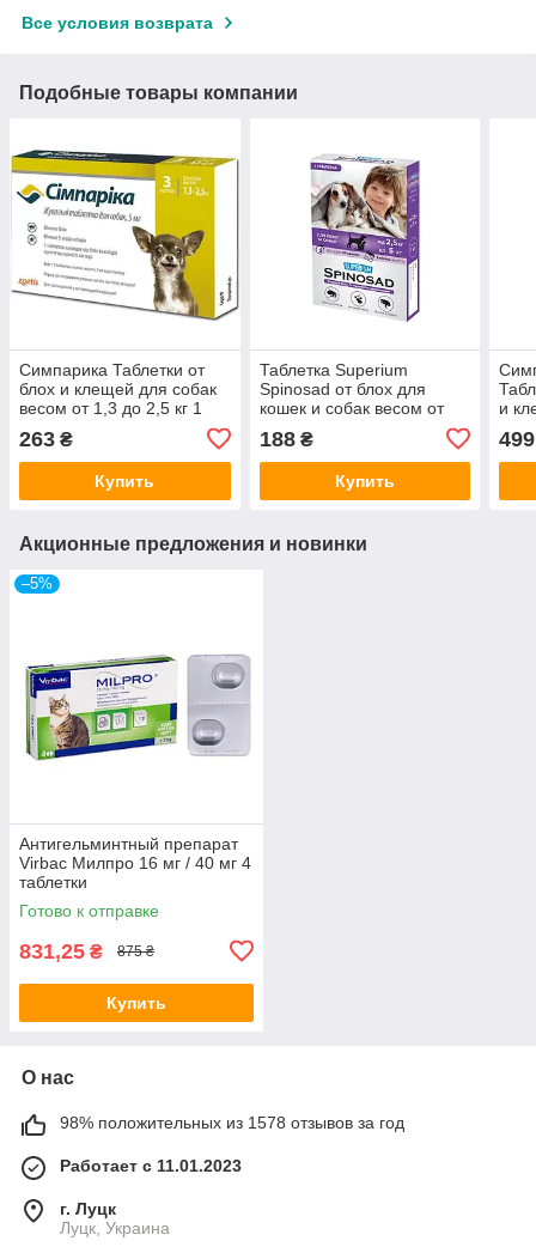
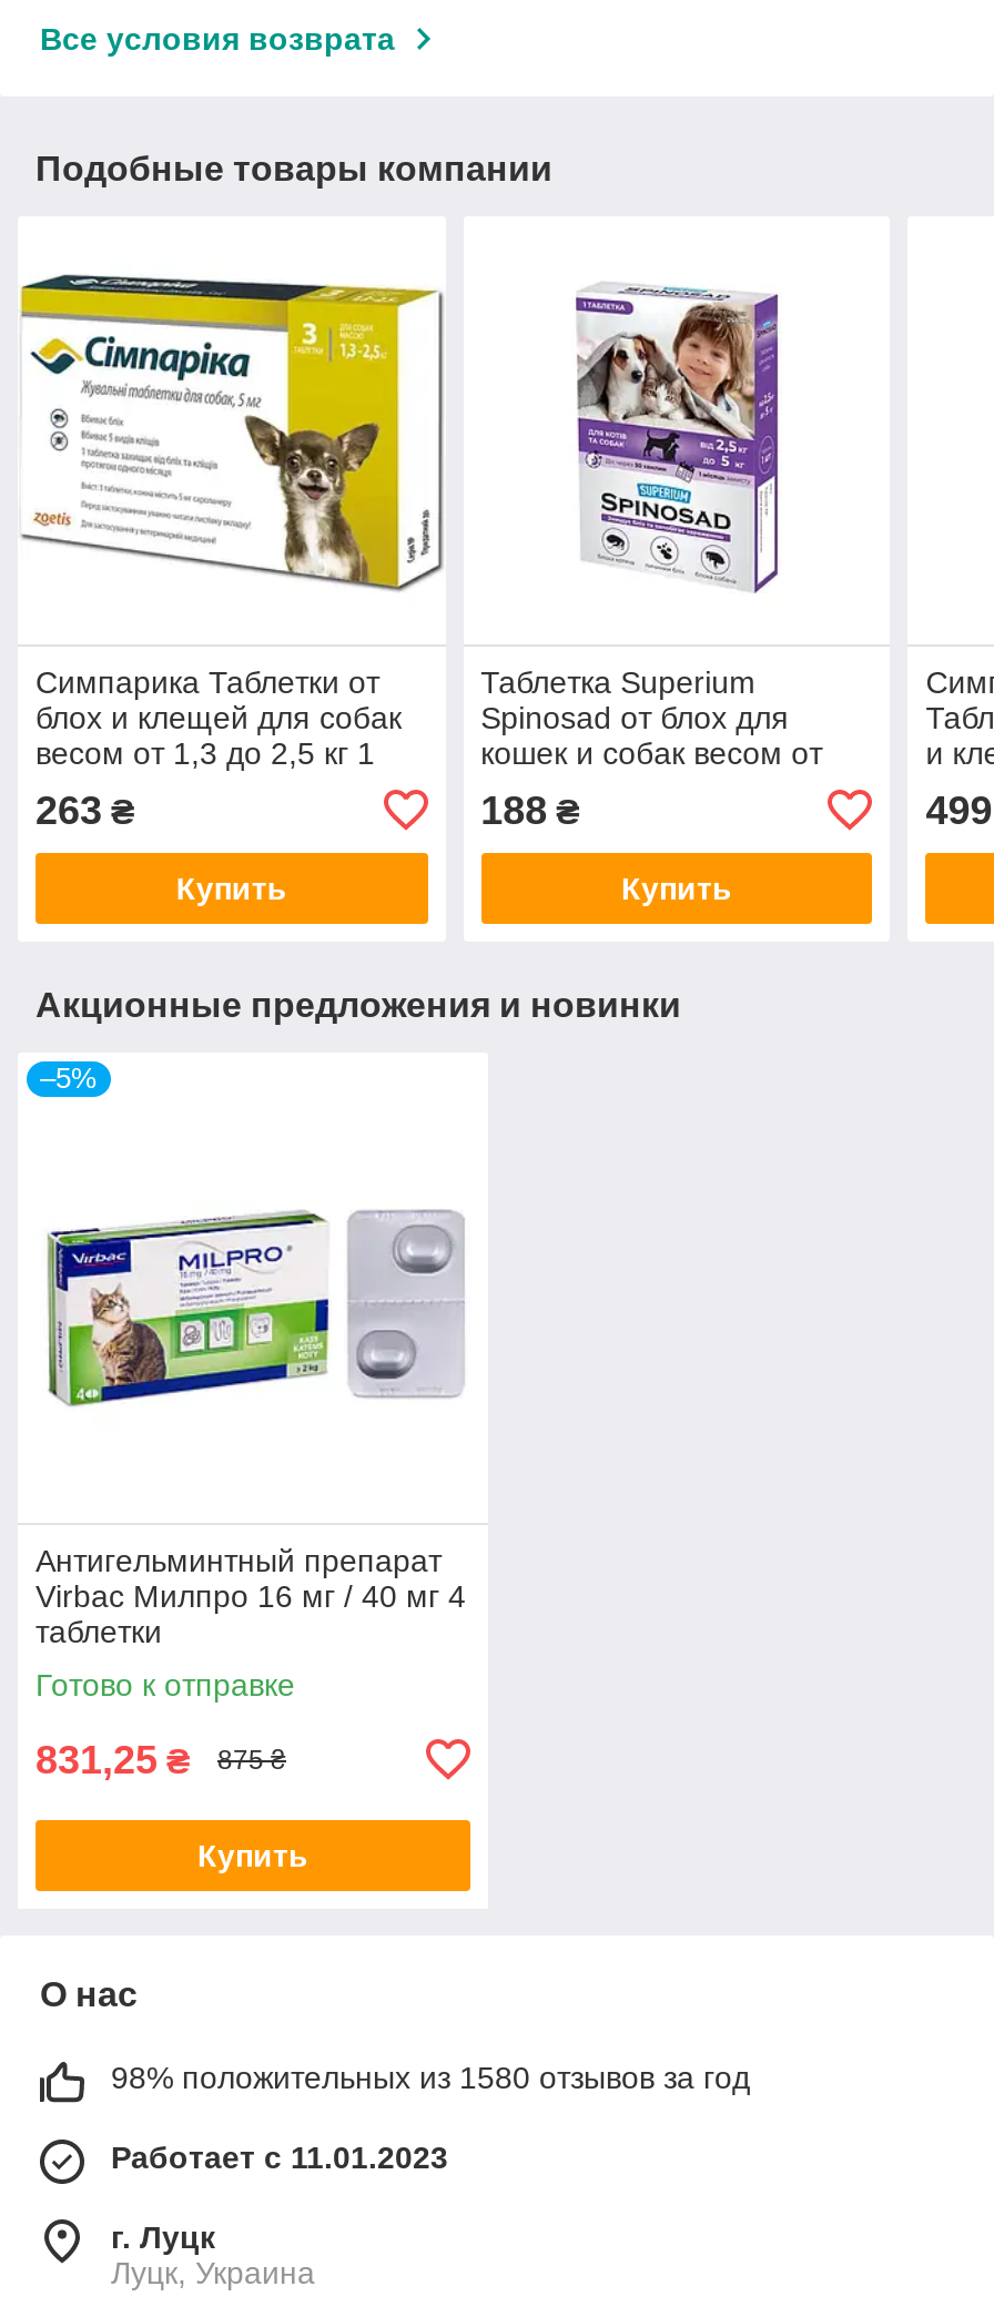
[60,1113,404,1132] 98% положительных из 1578 отзывов за год -> [111,2059,750,2095] 98% положительных из 1580 отзывов за год

